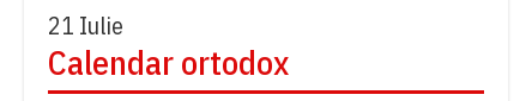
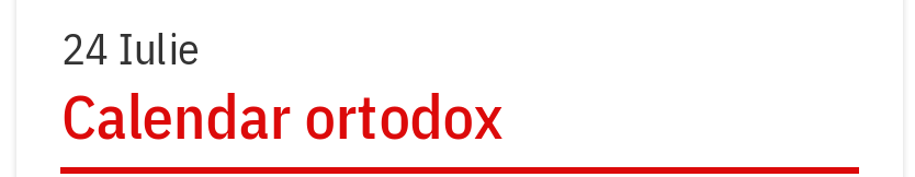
[48,10,124,42] 21 Iulie -> [61,19,199,78] 24 Iulie

